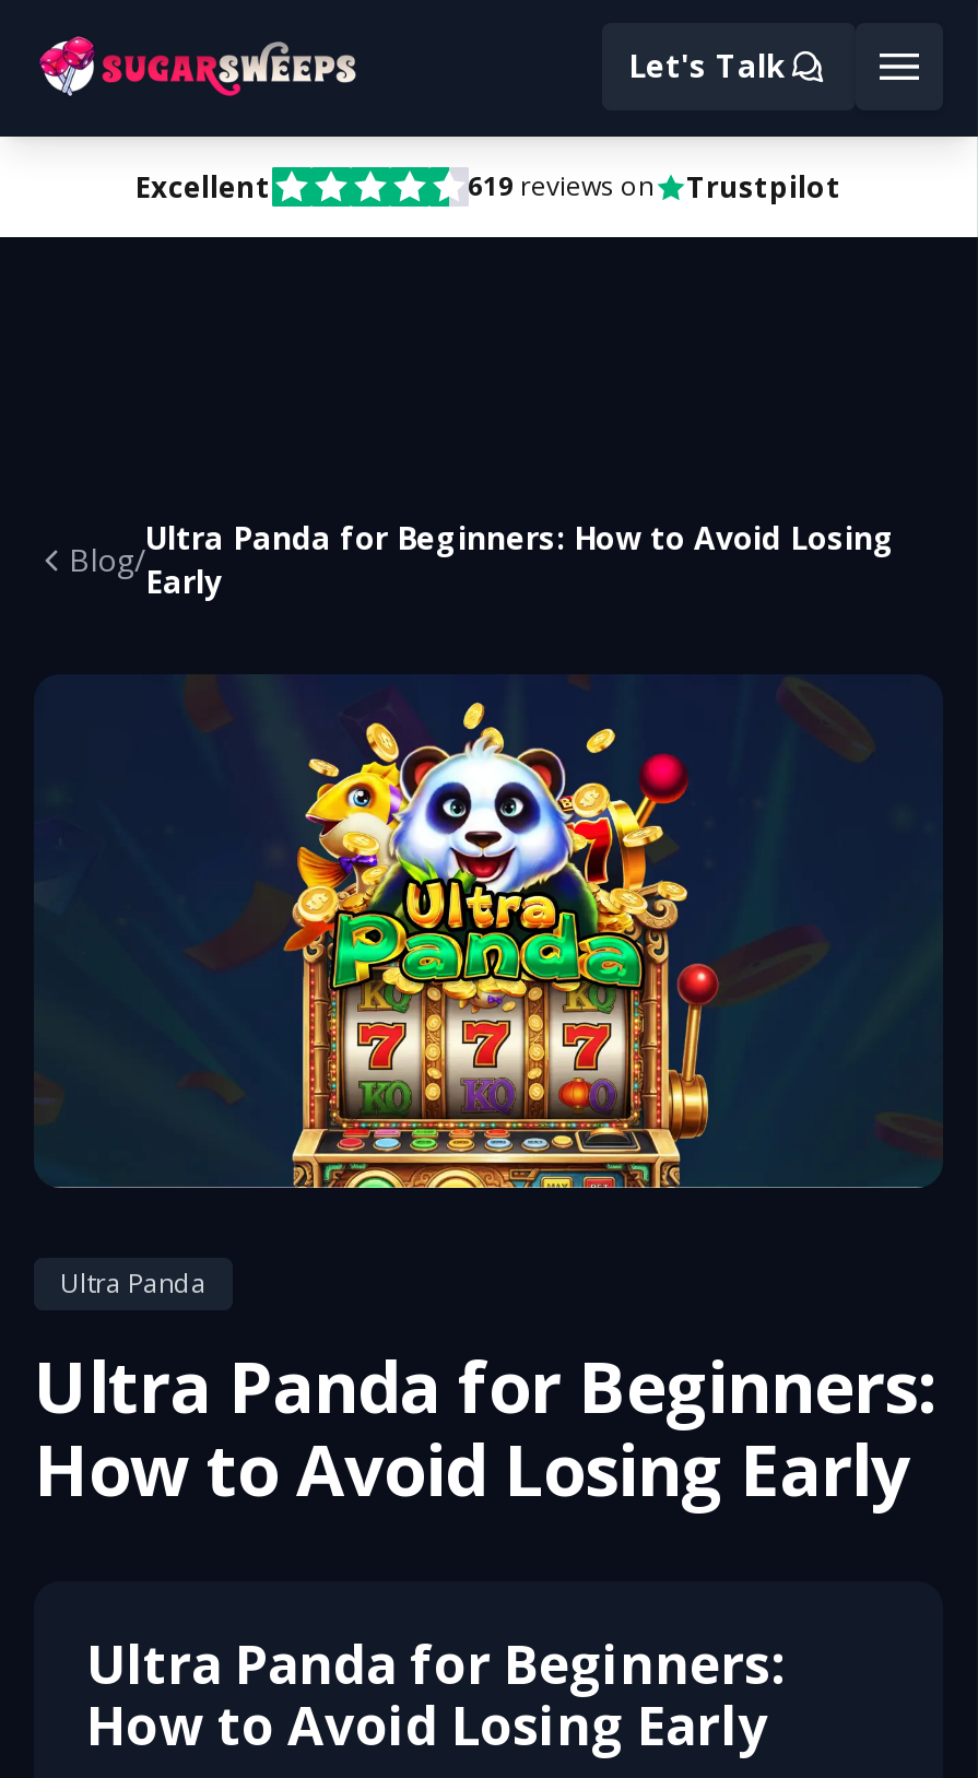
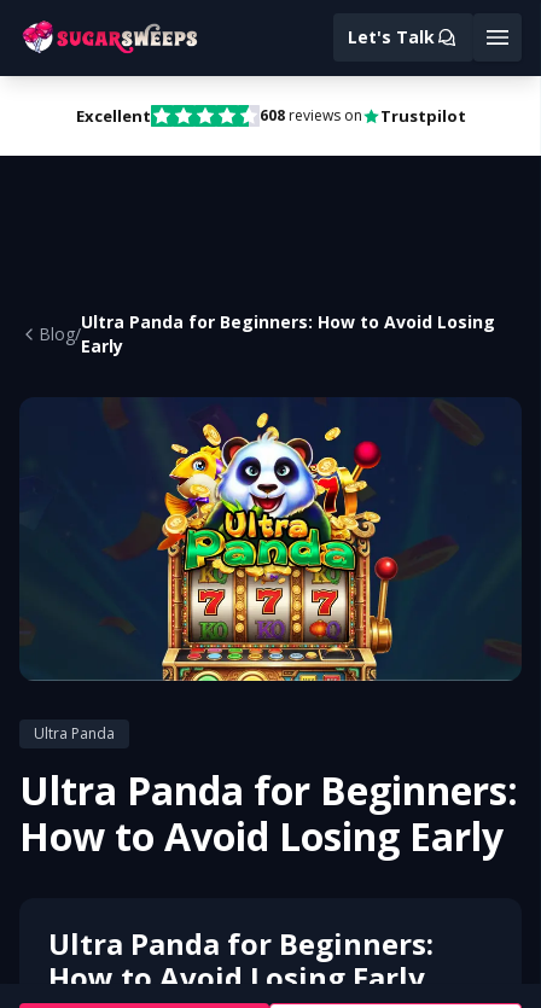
[468,166,841,205] 619 reviews on Trustpilot -> [259,104,466,126] 608 reviews on Trustpilot

